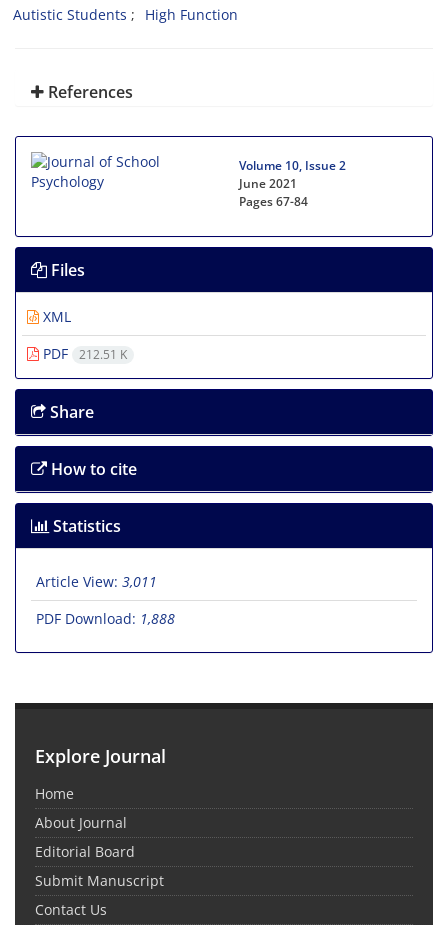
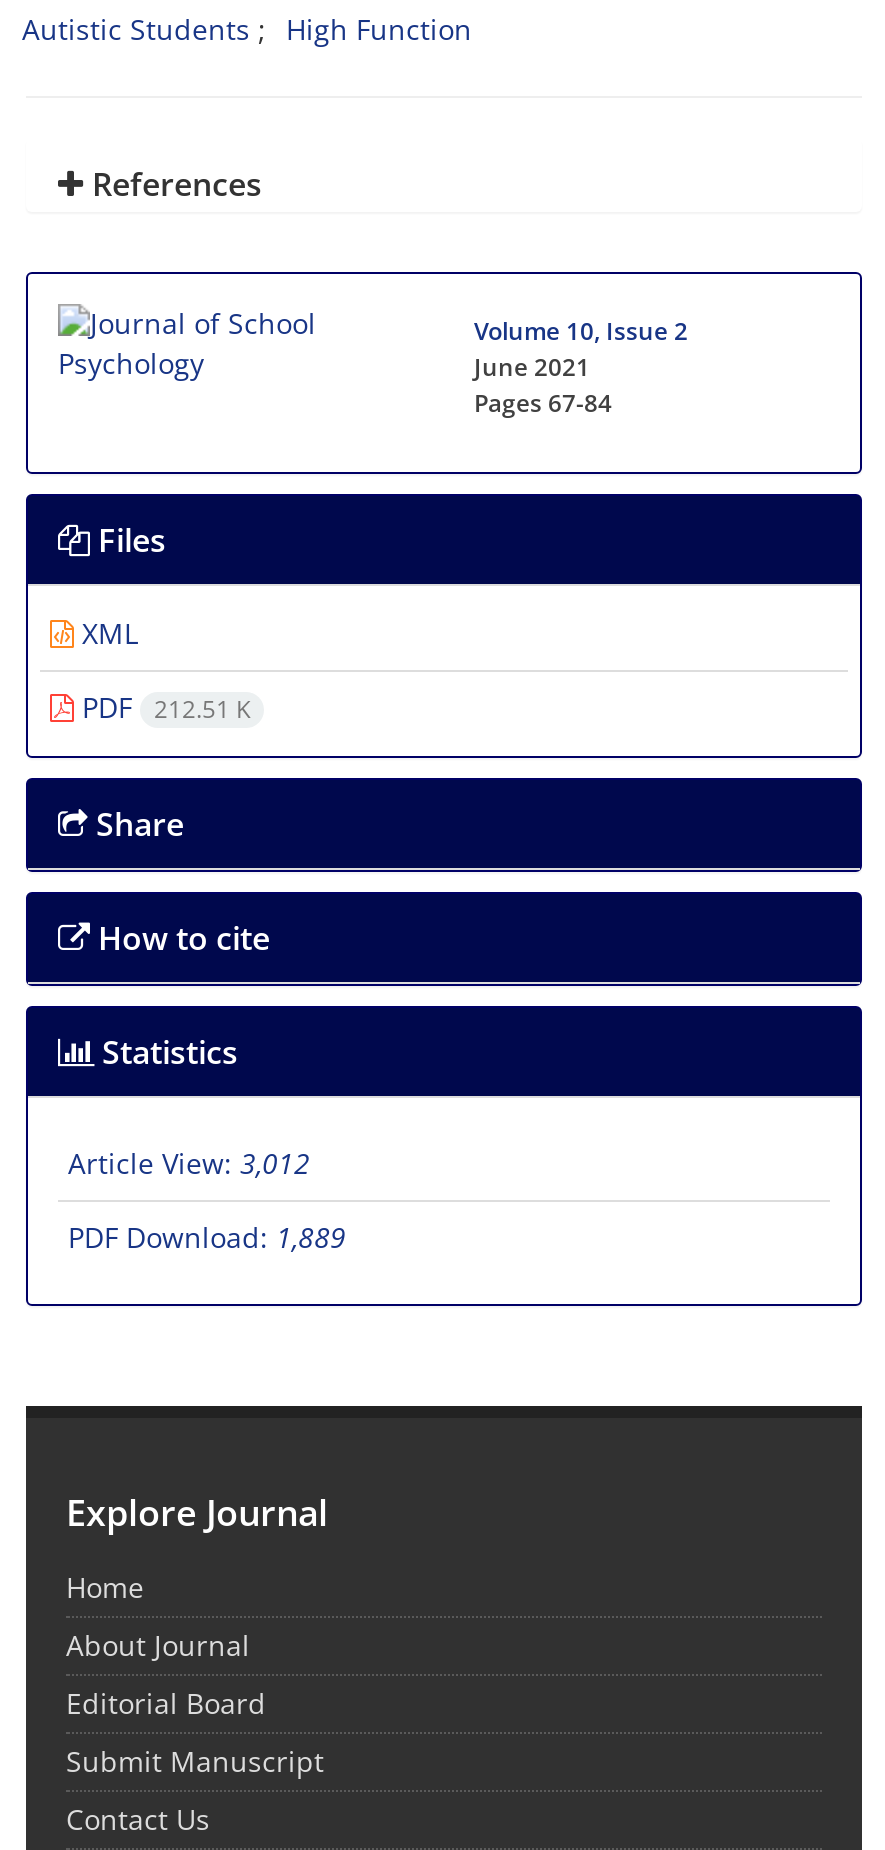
[36,572,157,591] Article View: 3,011 -> [68,1144,310,1182] Article View: 3,012
[36,609,175,628] PDF Download: 1,888 -> [68,1218,346,1256] PDF Download: 1,889

